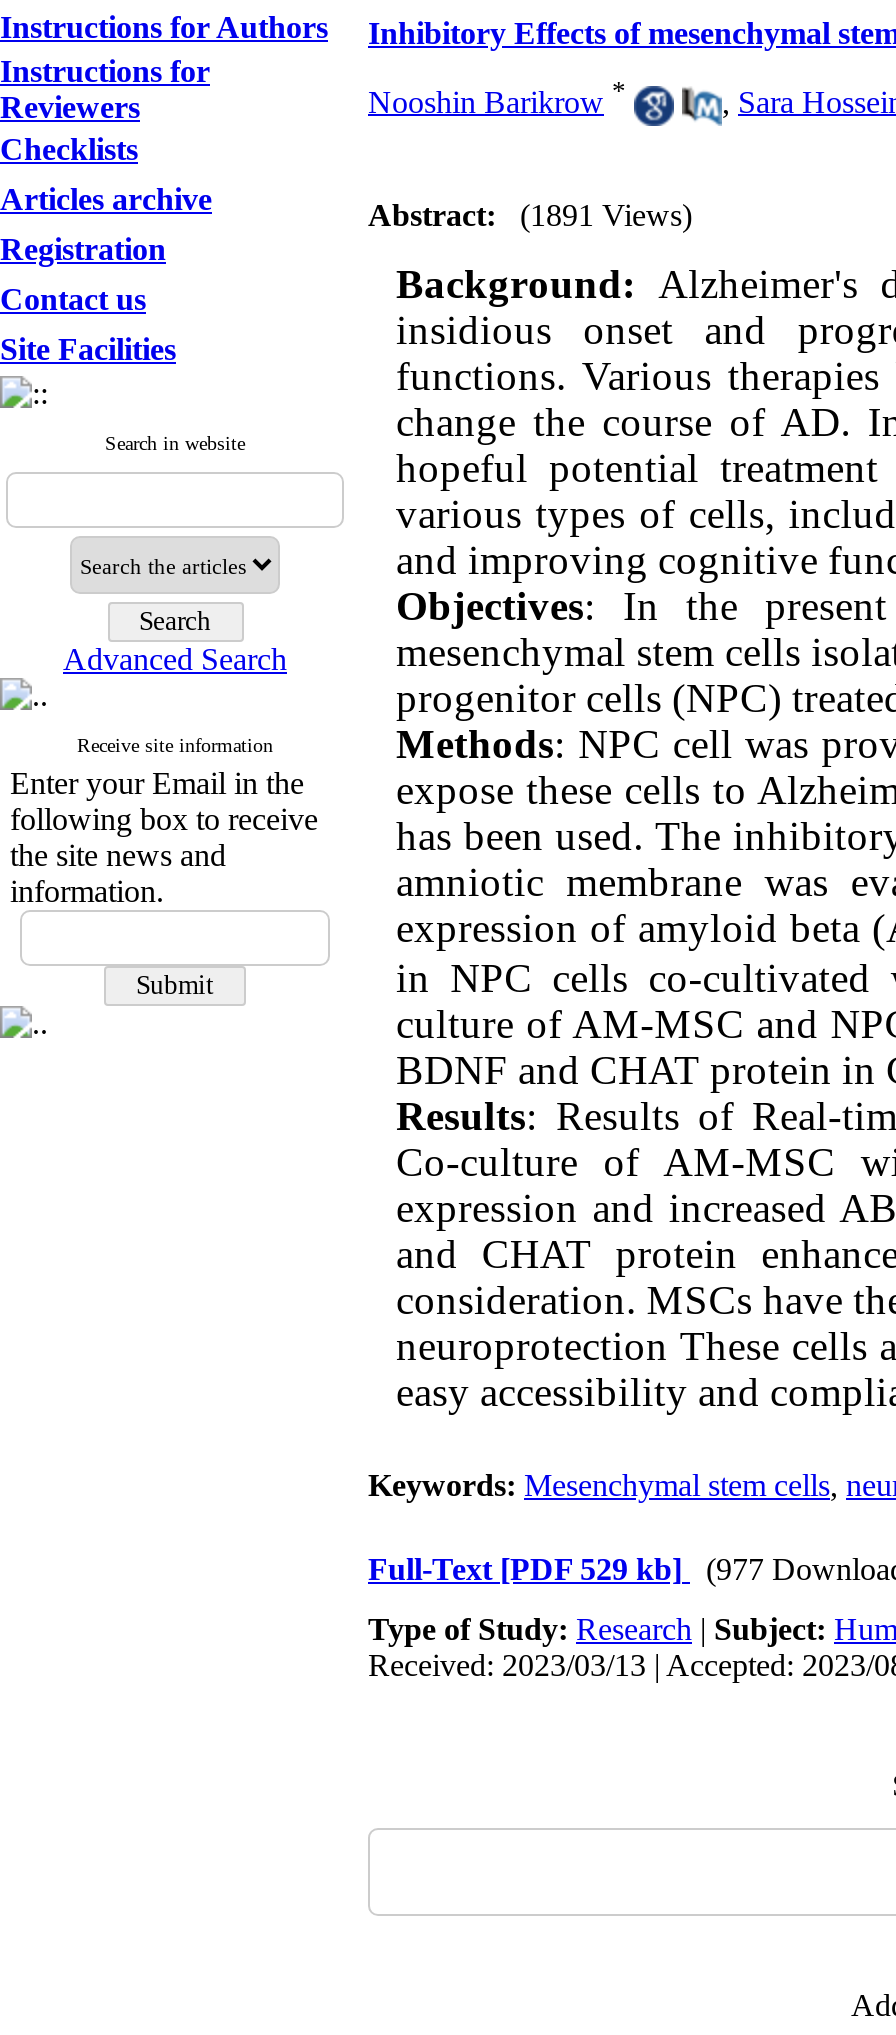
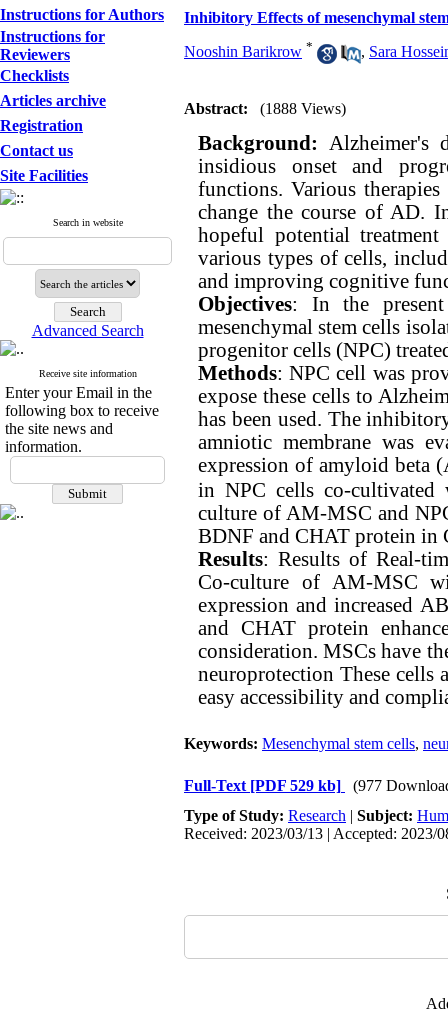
[368,198,692,232] Abstract: (1891 Views) -> [184,100,346,117] Abstract: (1888 Views)

